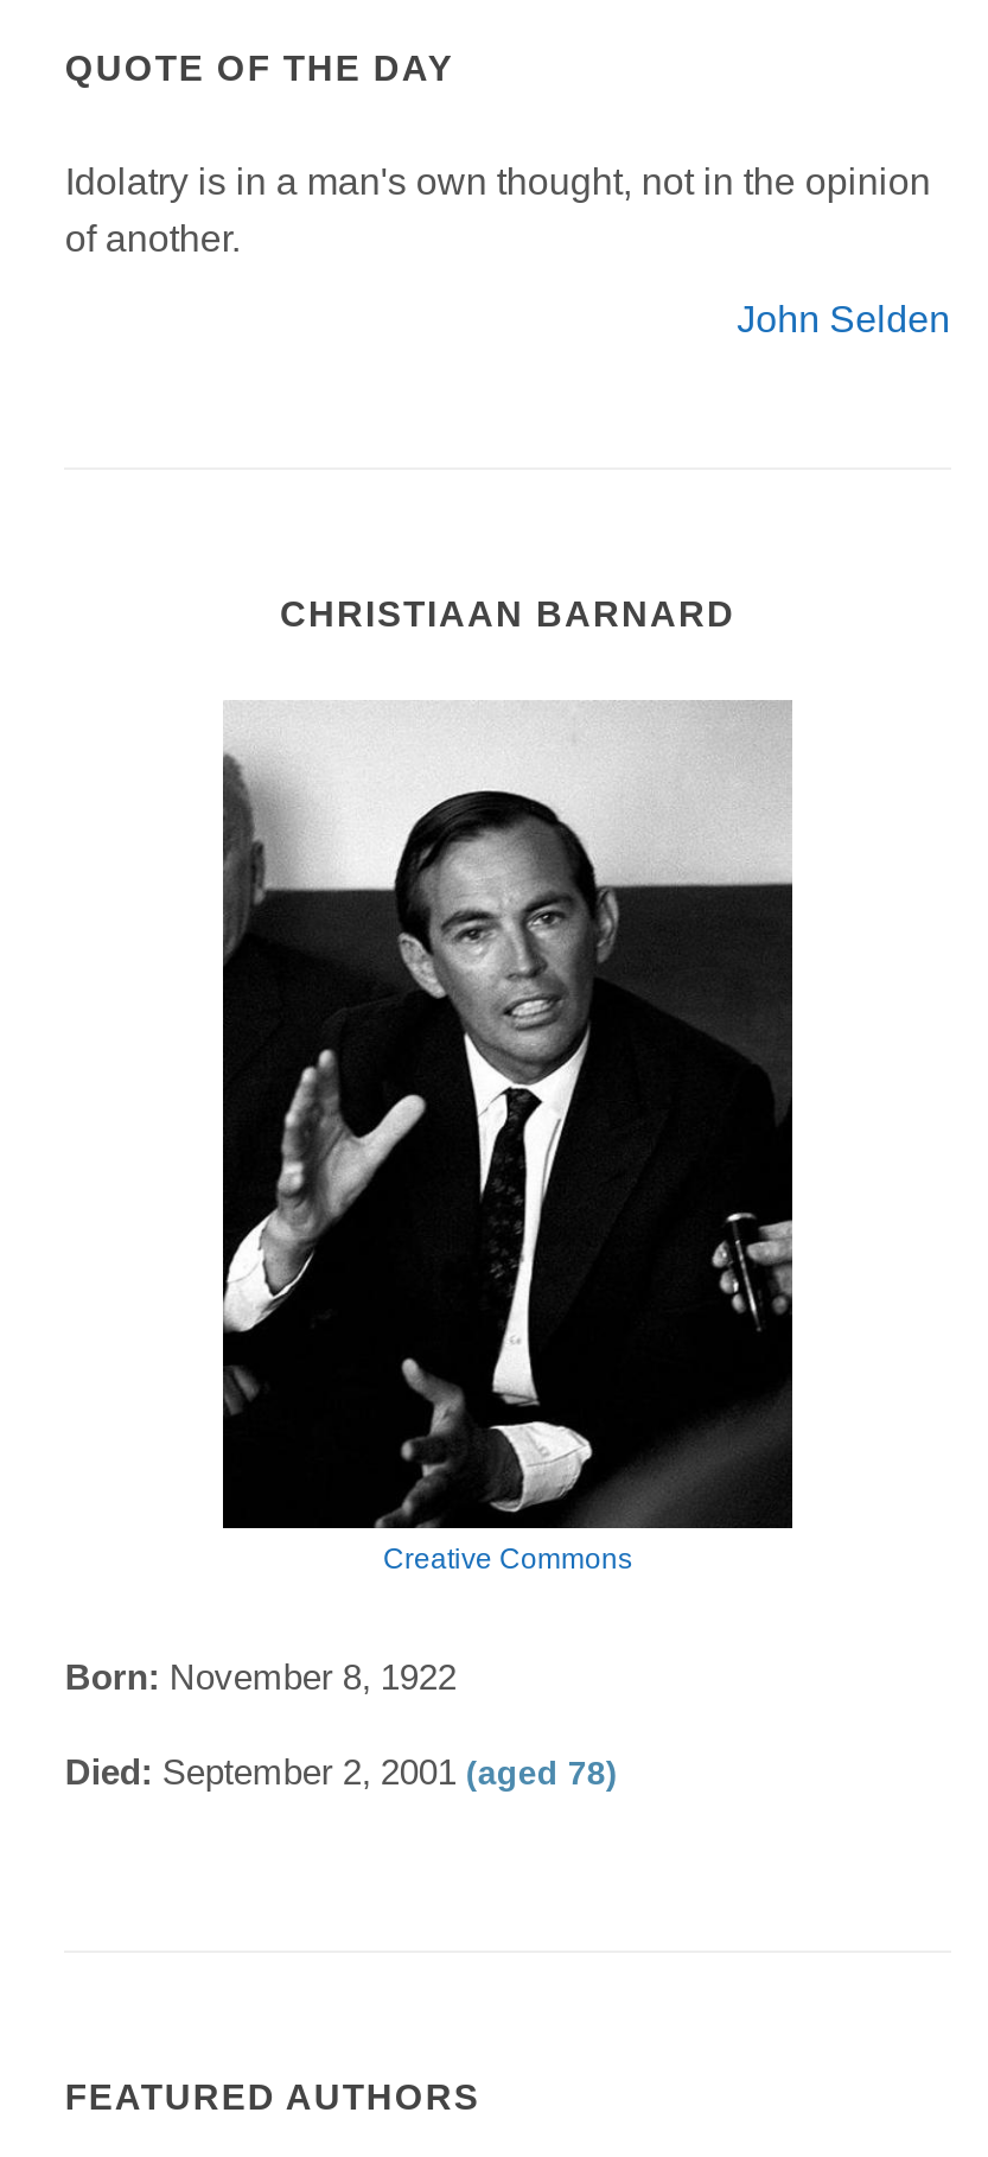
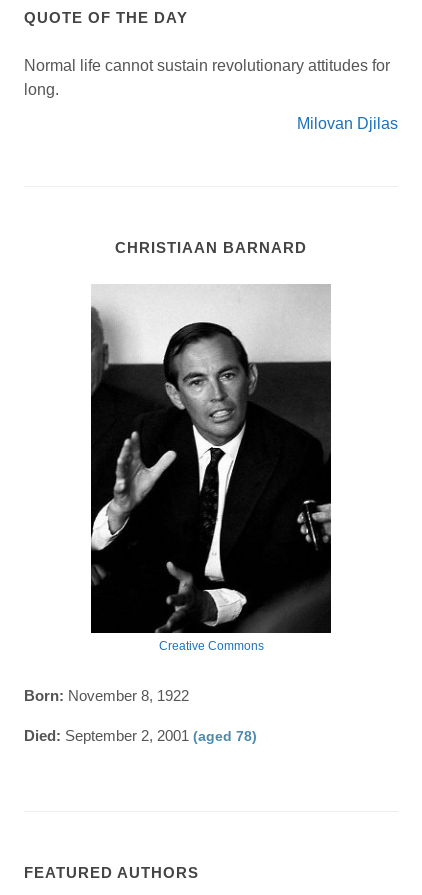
[65,160,931,258] Idolatry is in a man's own thought, not in the opinion | of another. -> [24,57,390,98] Normal life cannot sustain revolutionary attitudes for | long.
[737,298,950,338] John Selden -> [297,115,398,132] Milovan Djilas

